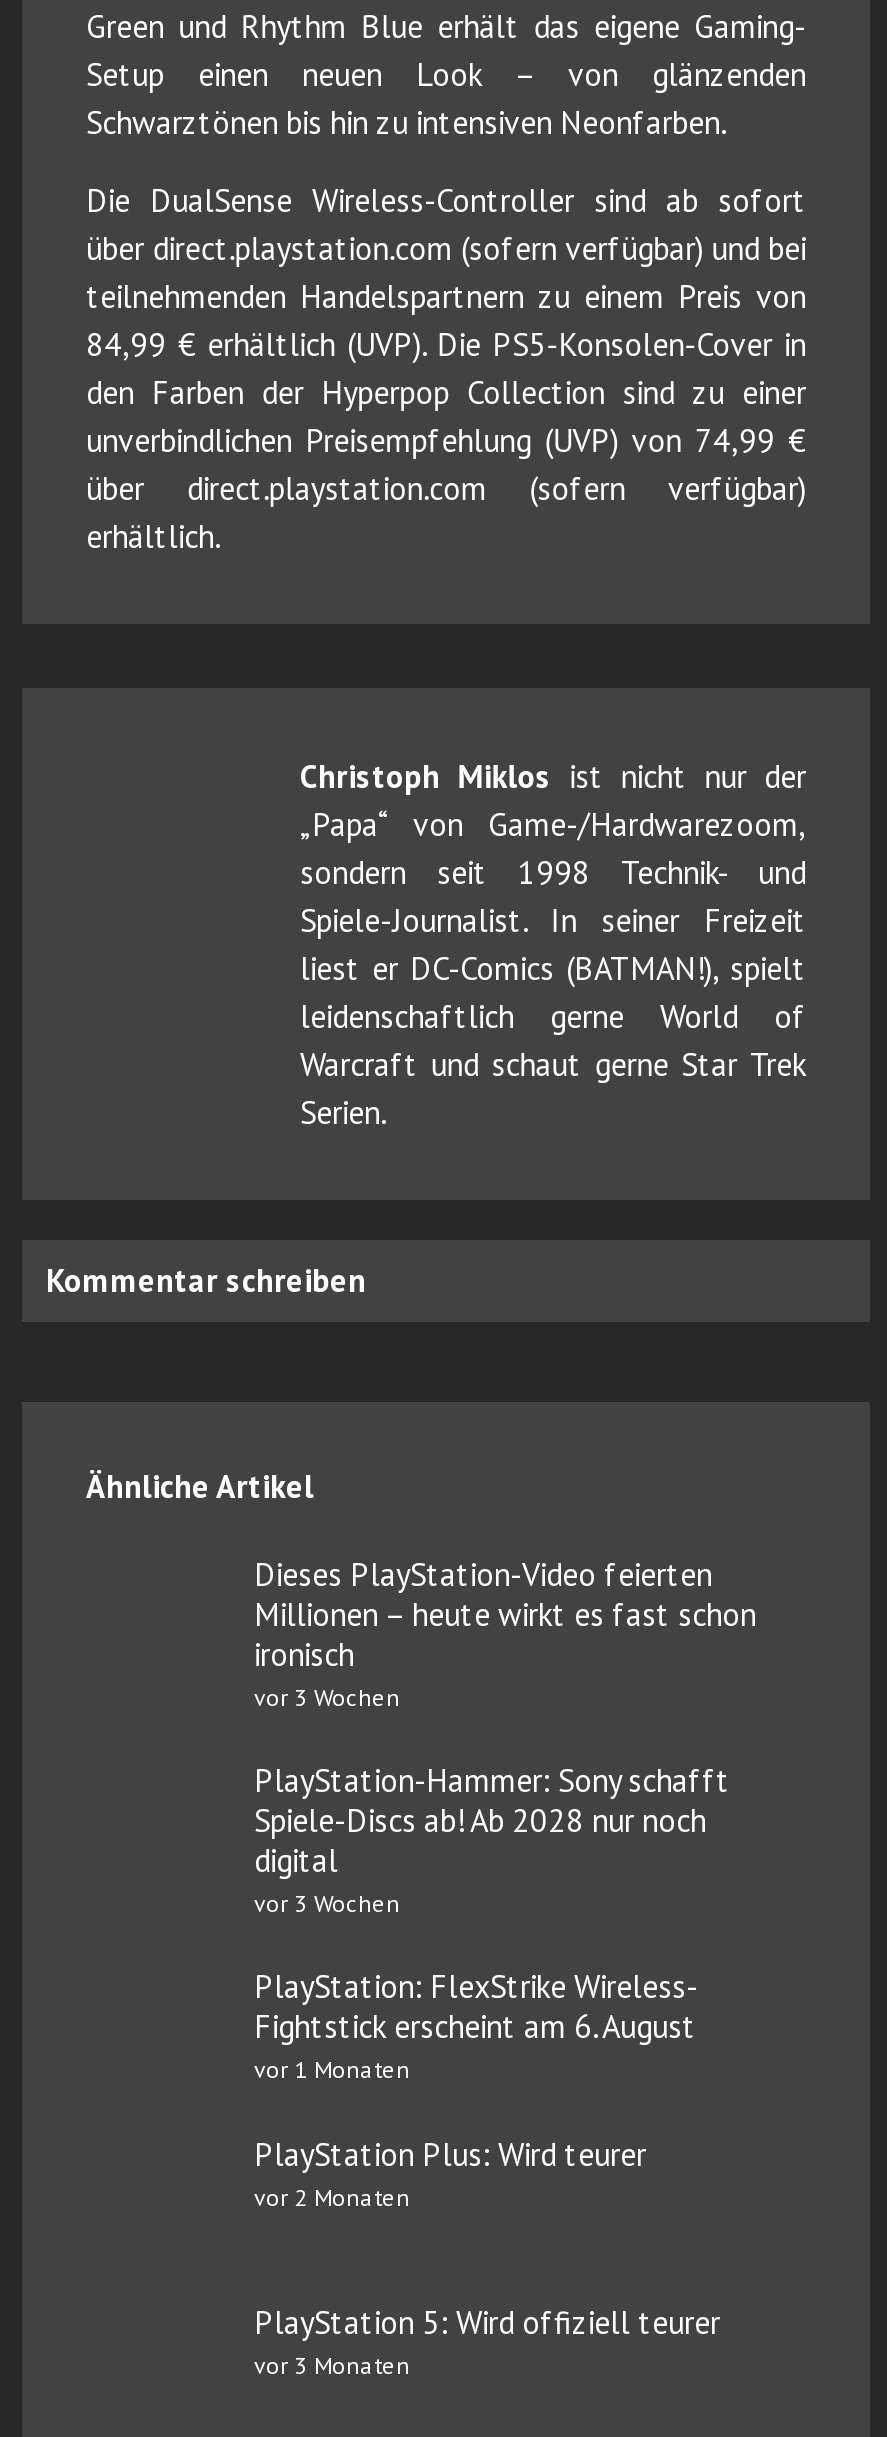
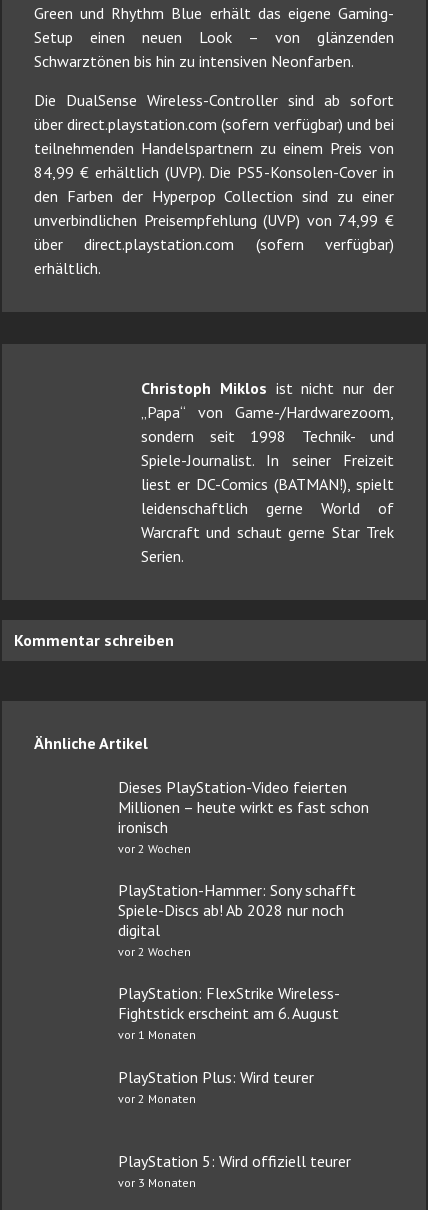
[254,1681,400,1711] vor 3 Wochen -> [118,841,191,856] vor 2 Wochen
[254,1887,400,1917] vor 3 Wochen -> [118,944,191,959] vor 2 Wochen

